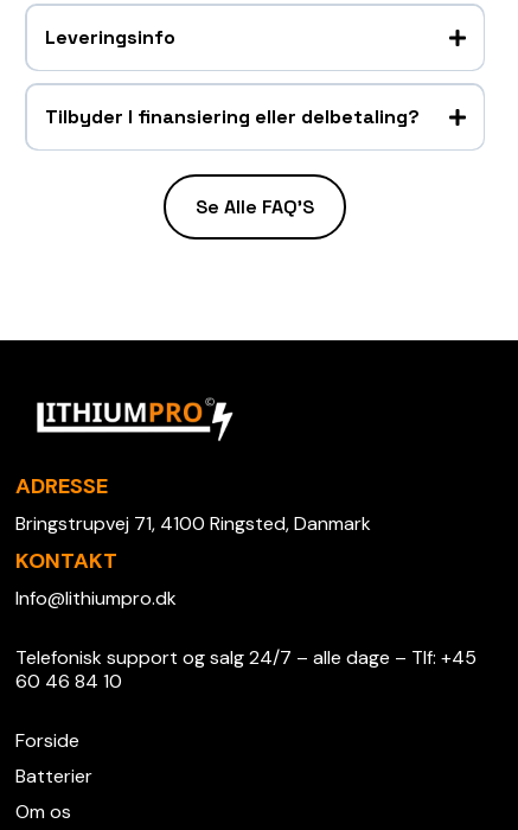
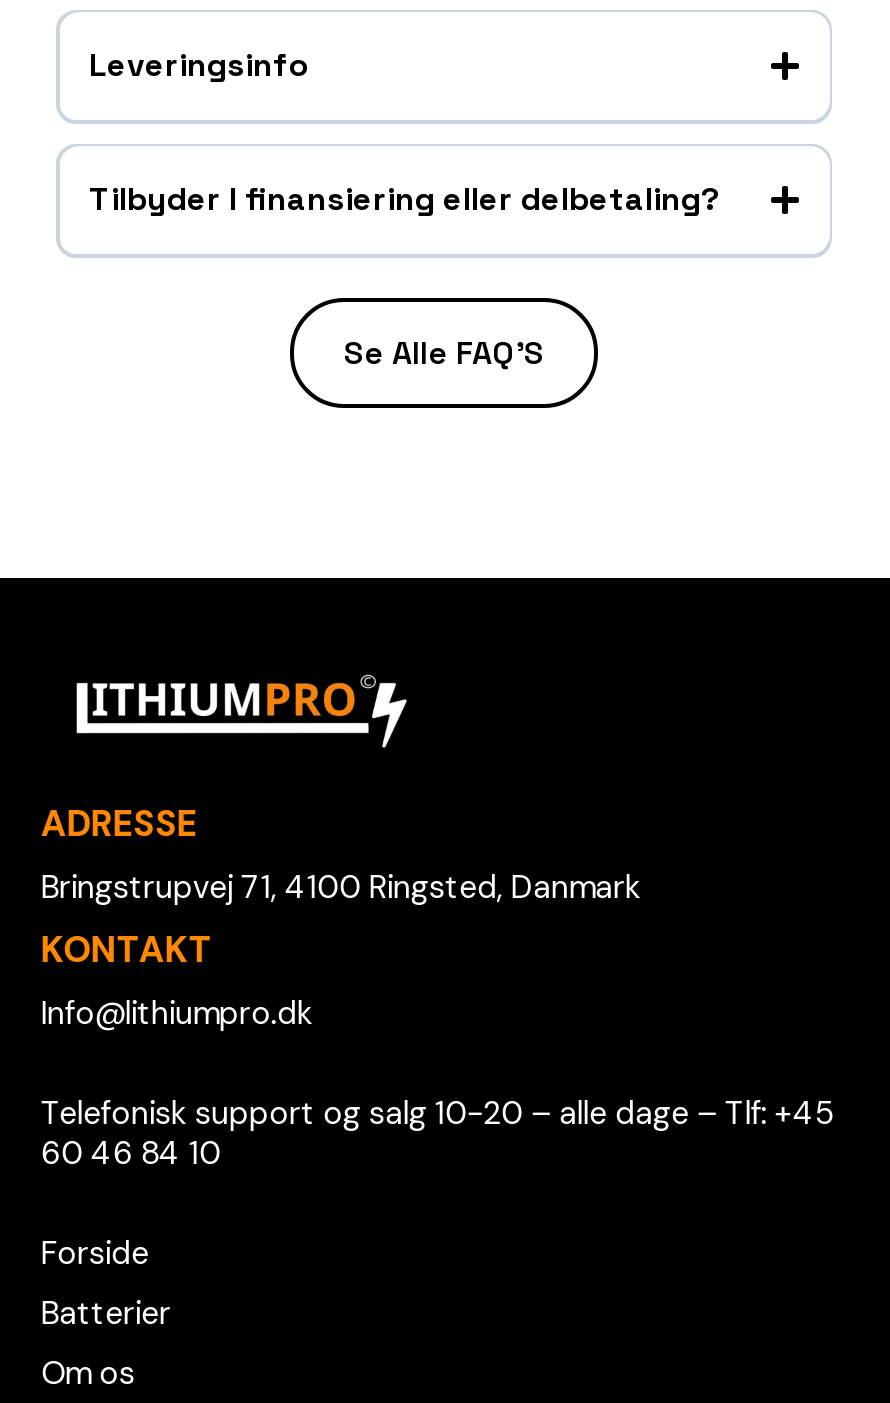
[16,645,477,670] Telefonisk support og salg 24/7 – alle dage – Tlf: +45 -> [41,1092,835,1134] Telefonisk support og salg 10-20 – alle dage – Tlf: +45

